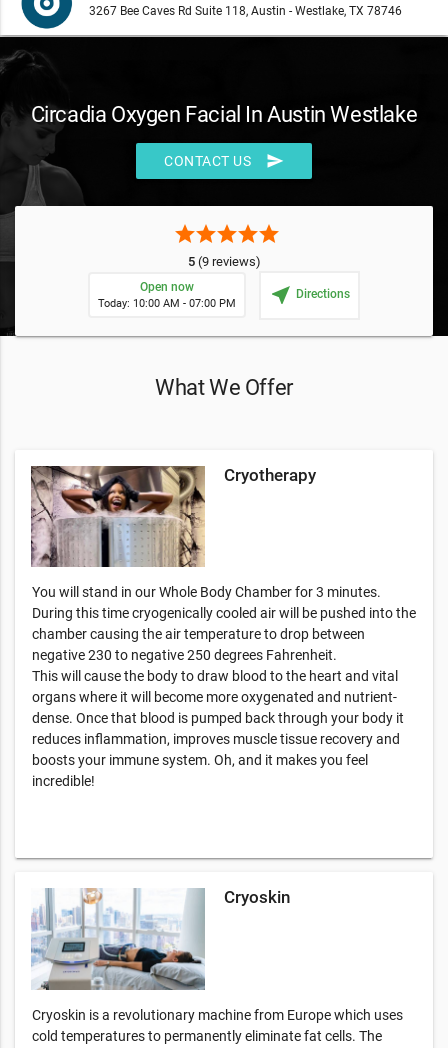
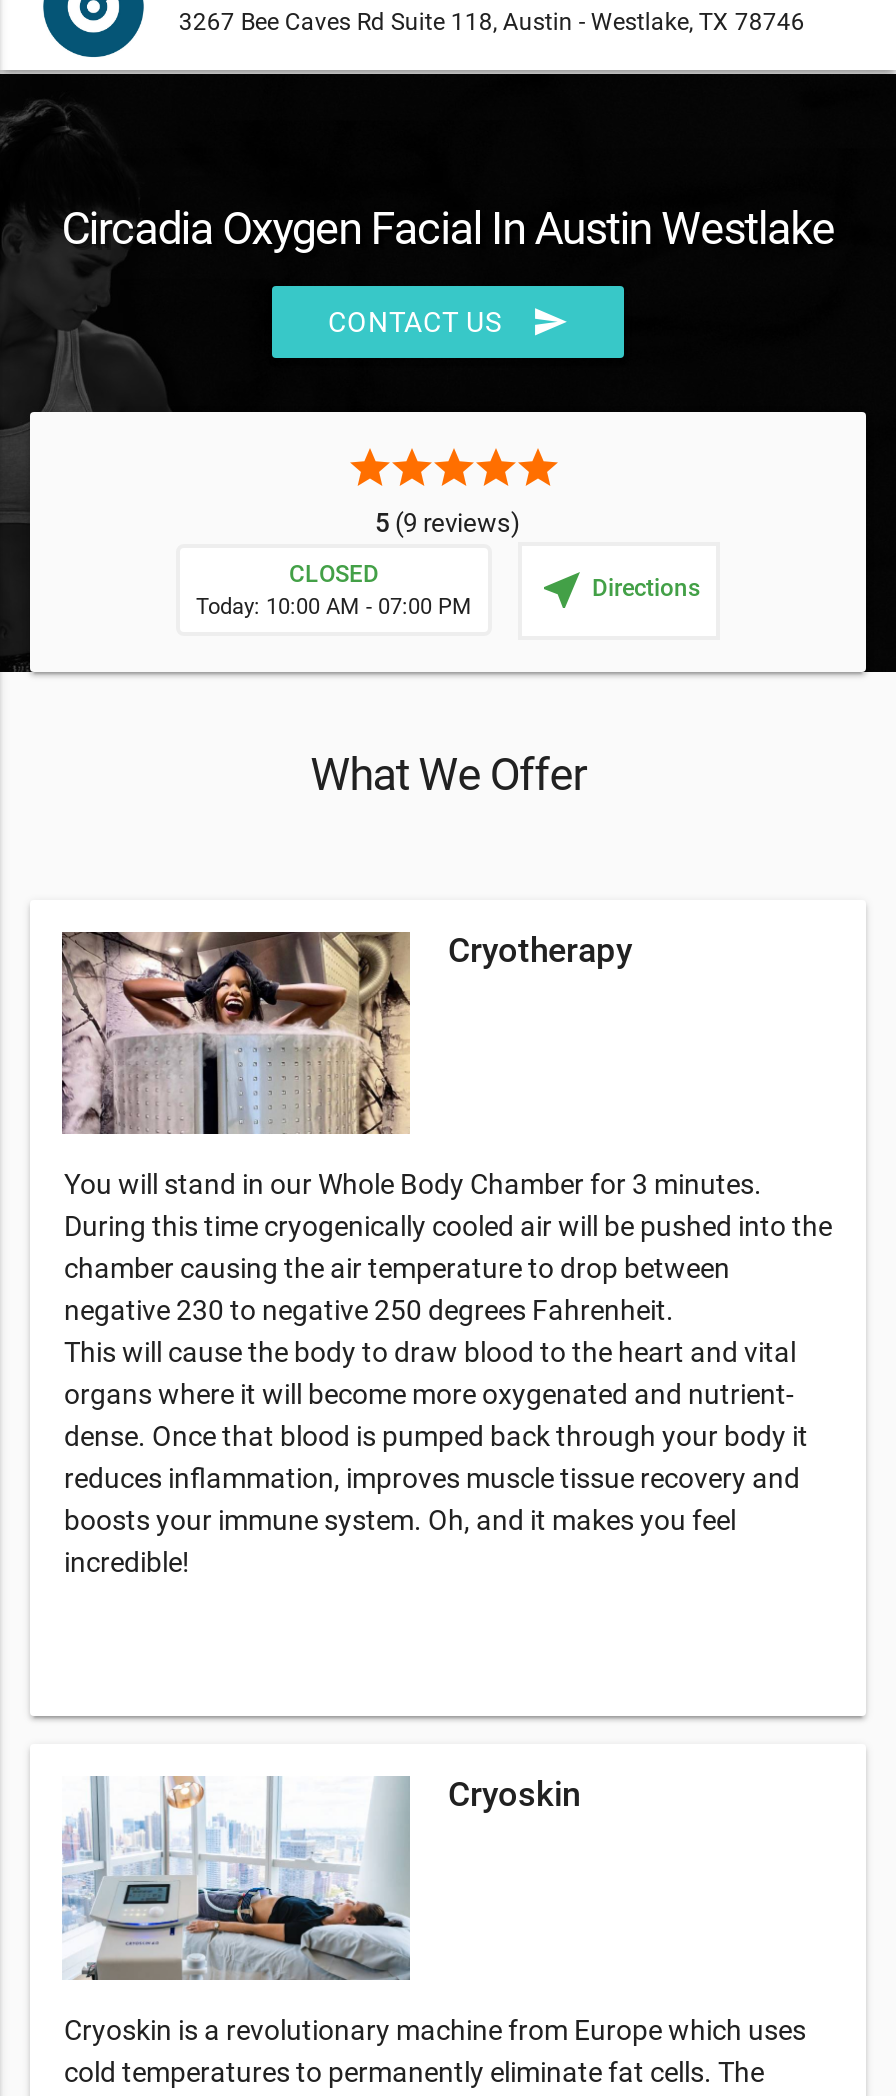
[140,280,194,294] Open now -> [289,561,379,589] CLOSED

